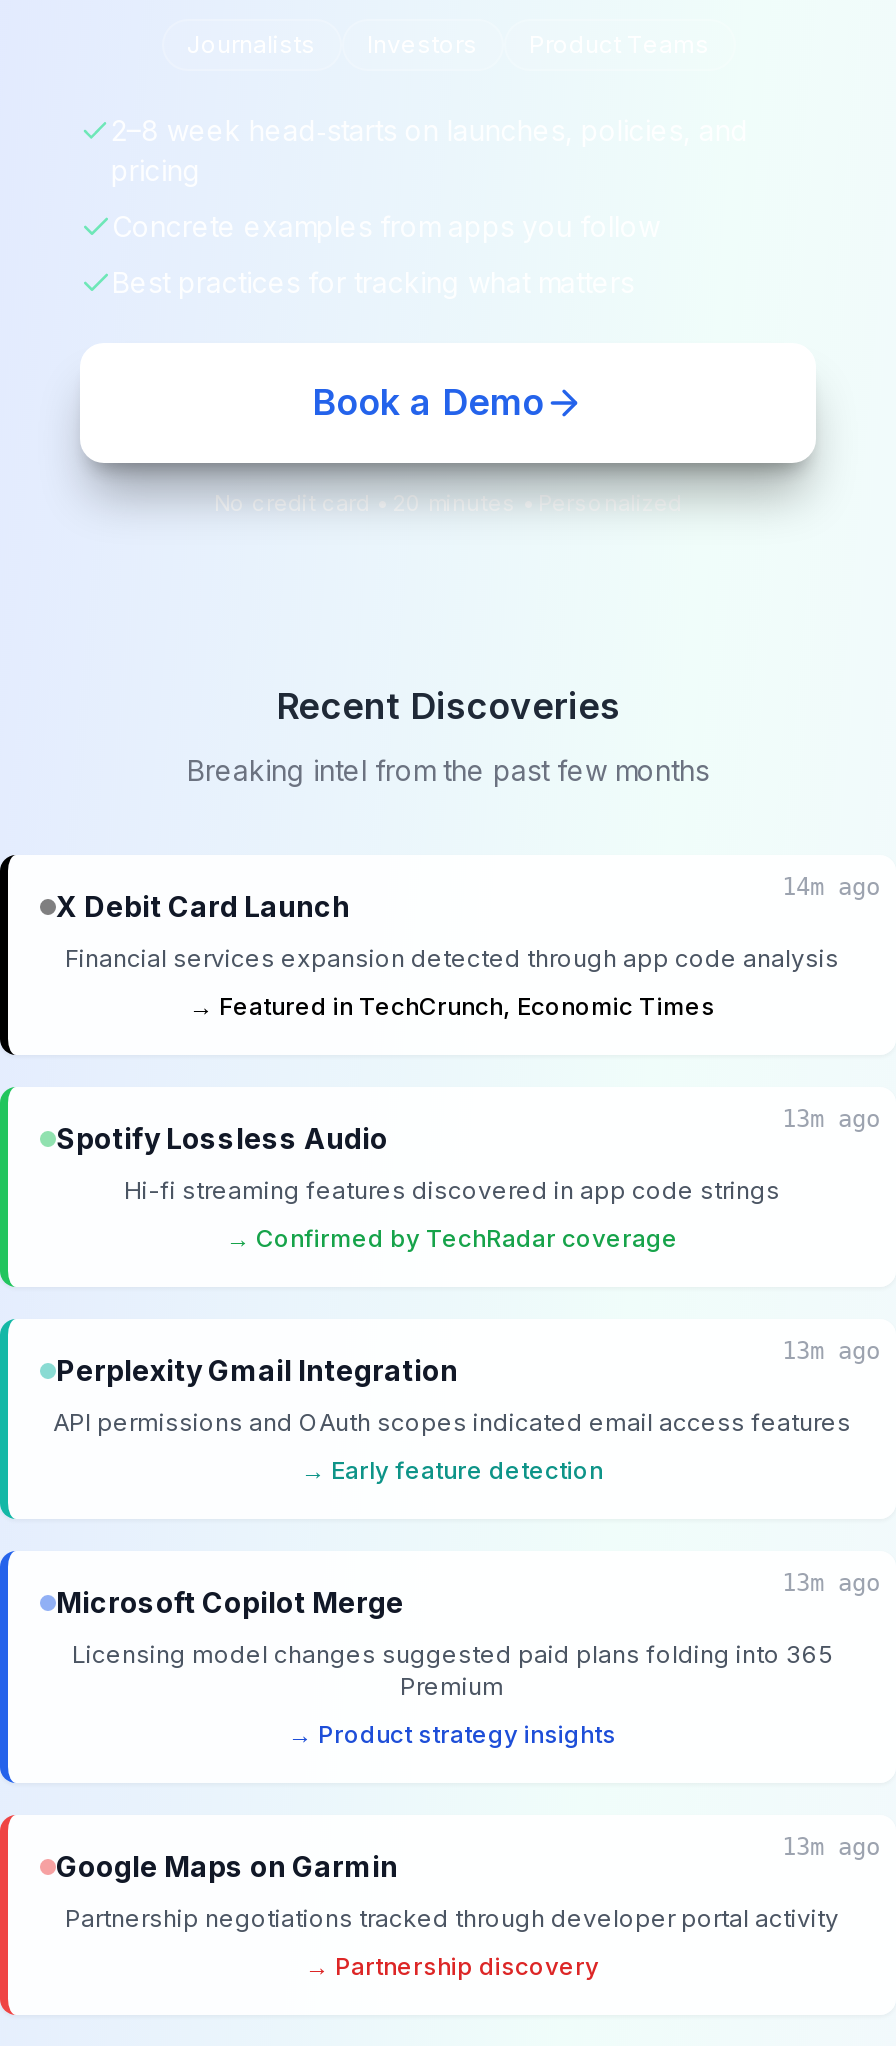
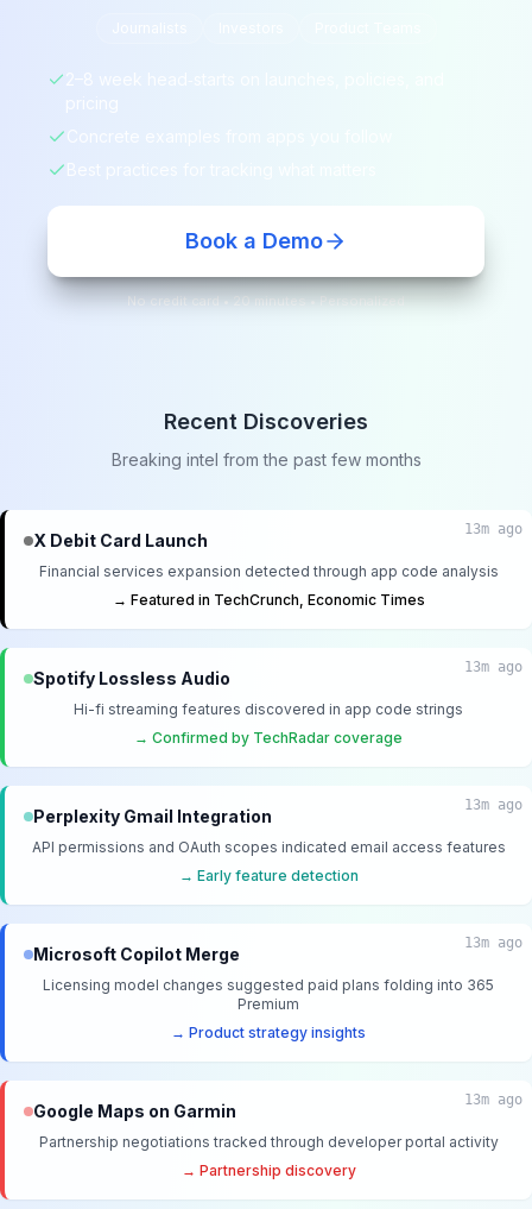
[782,873,880,901] 14m ago -> [464,520,522,537] 13m ago

